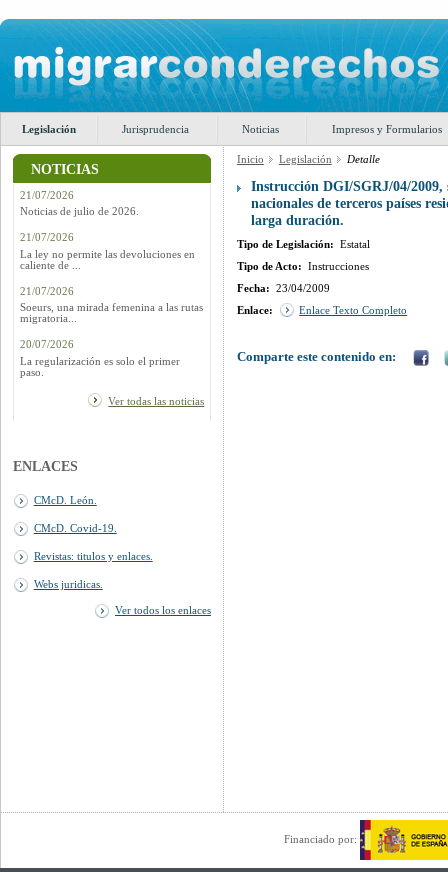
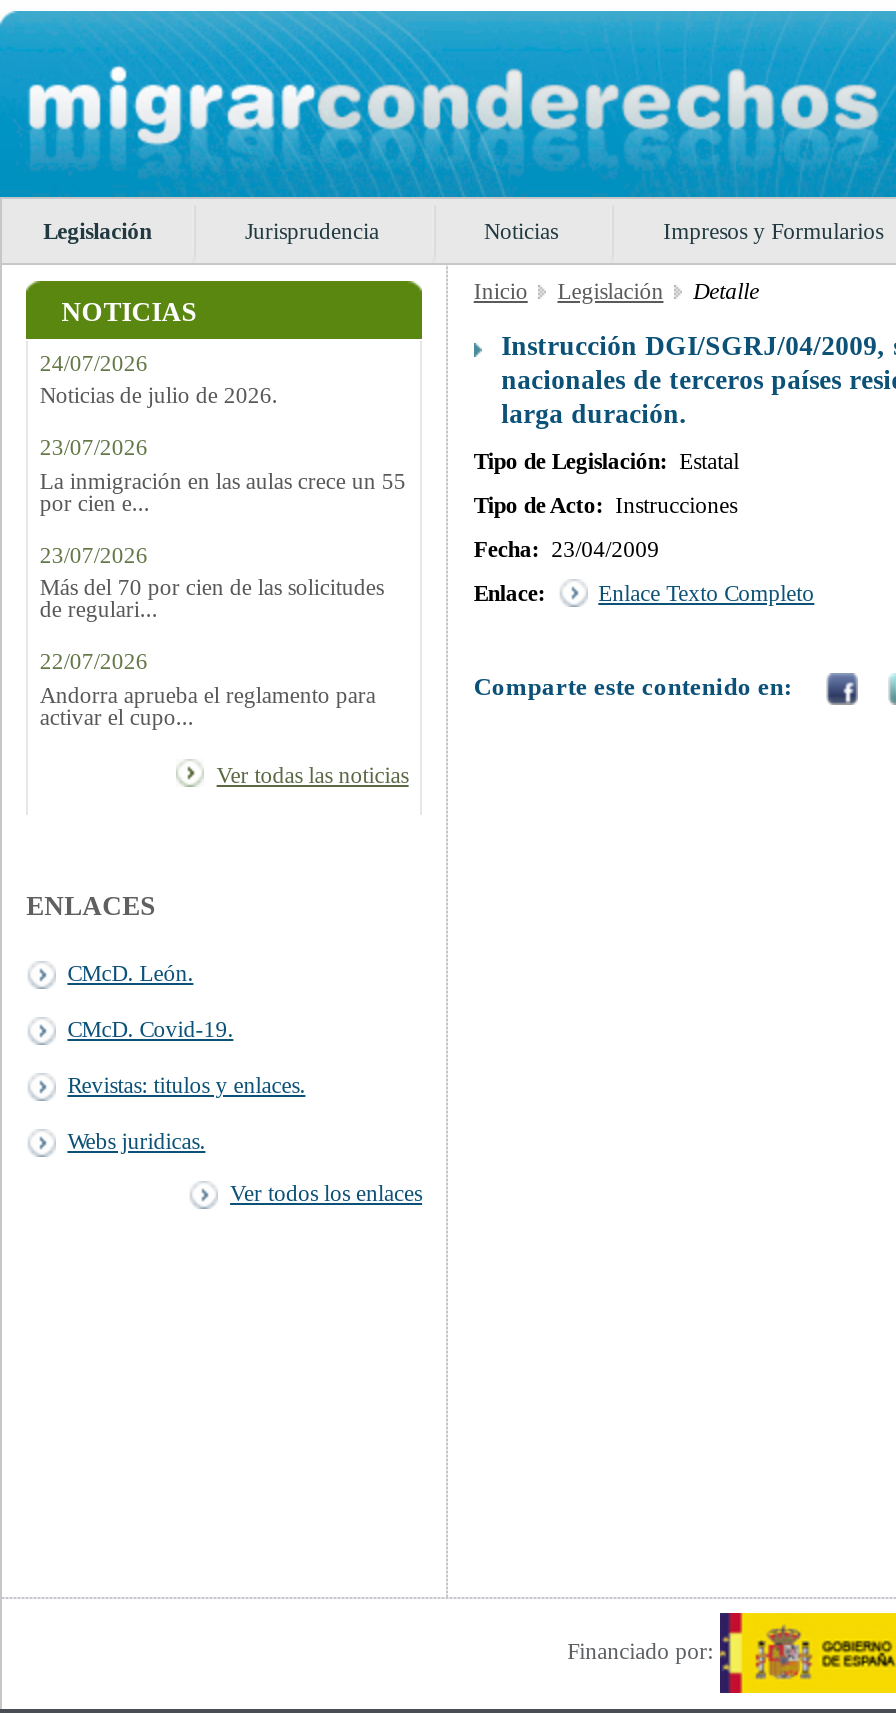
[20,189,74,201] 21/07/2026 -> [40,350,148,374] 24/07/2026
[20,231,195,271] 21/07/2026 | La ley no permite las devoluciones en | caliente de ... -> [40,435,406,515] 23/07/2026 | La inmigración en las aulas crece un 55 | por cien e...
[20,285,203,324] 21/07/2026 | Soeurs, una mirada femenina a las rutas | migratoria... -> [40,543,384,622] 23/07/2026 | Más del 70 por cien de las solicitudes | de regulari...
[20,338,180,378] 20/07/2026 | La regularización es solo el primer | paso. -> [40,650,376,729] 22/07/2026 | Andorra aprueba el reglamento para | activar el cupo...

